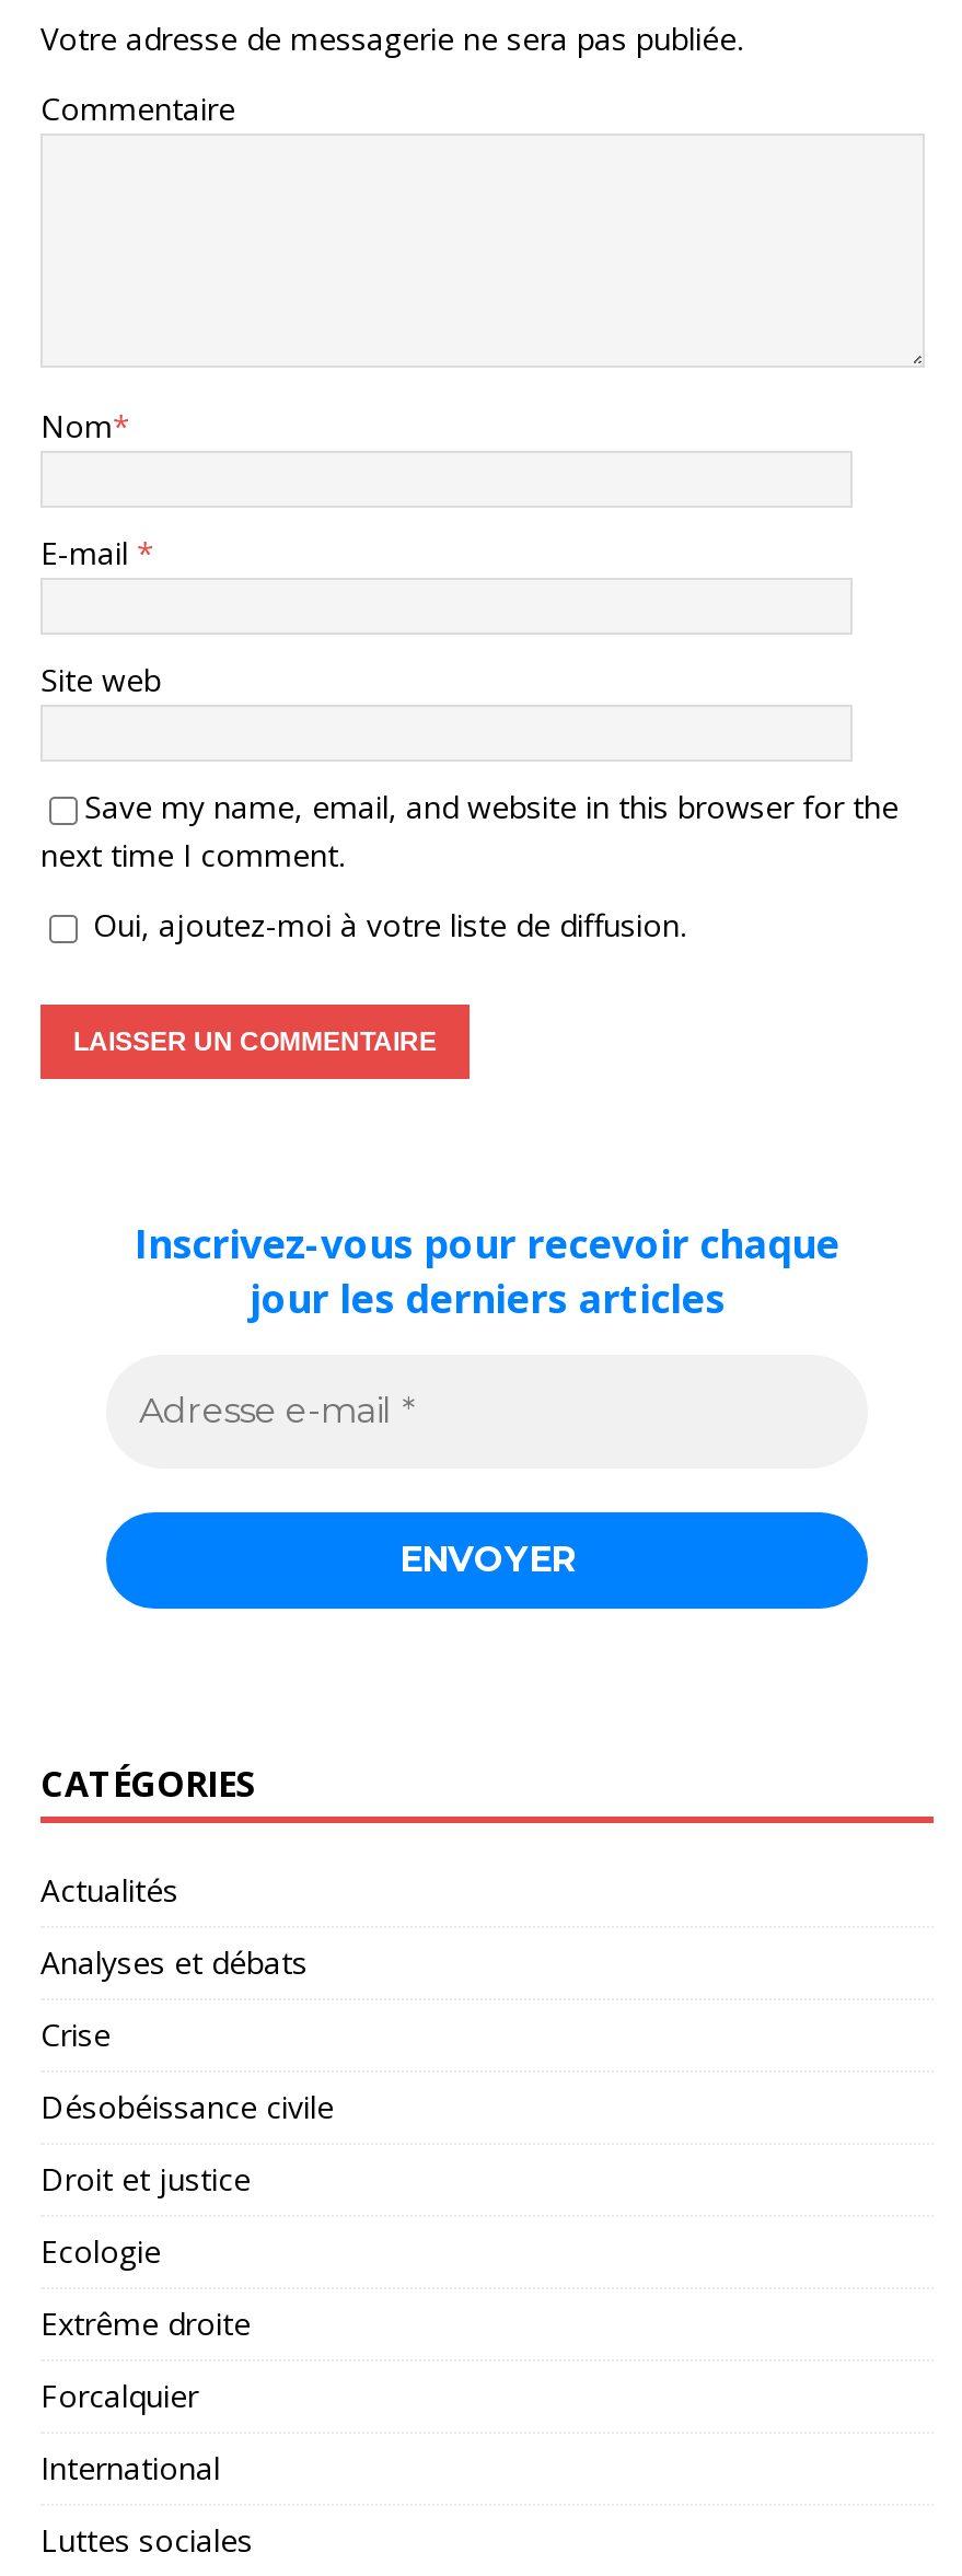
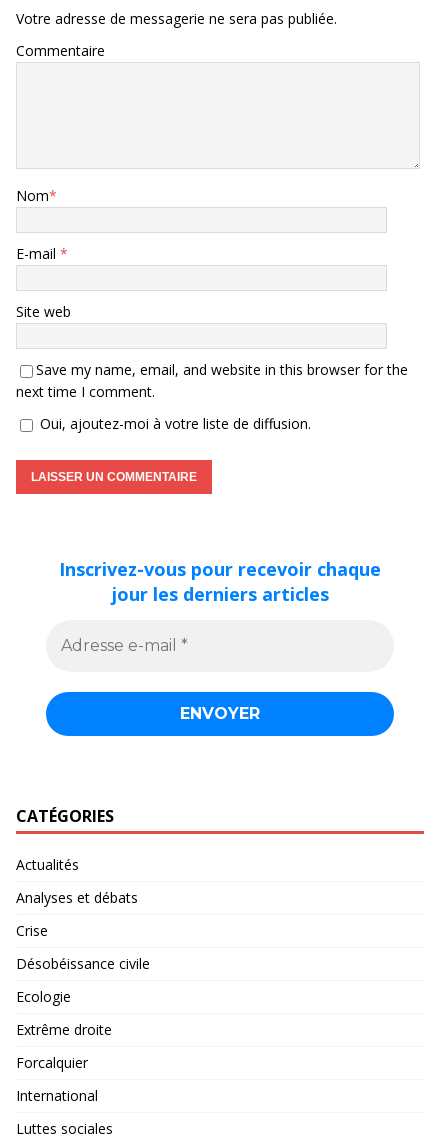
[40,2157,251,2199] Droit et justice -> none

